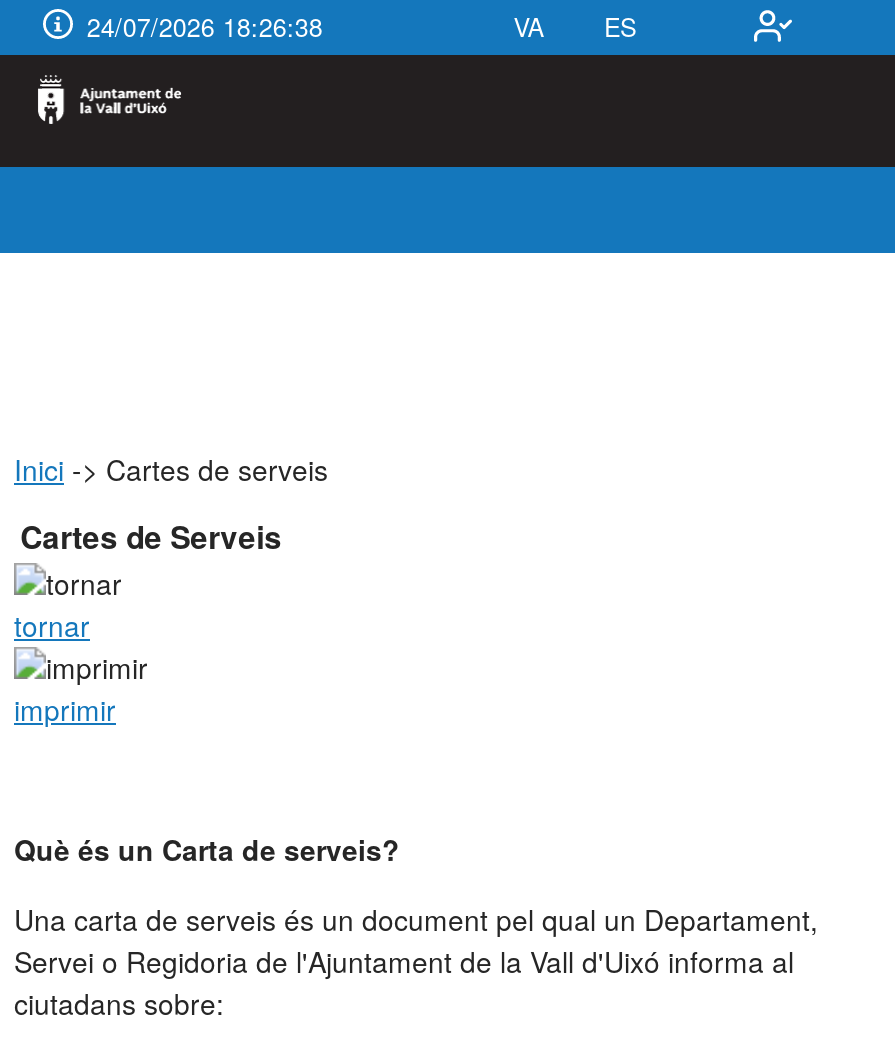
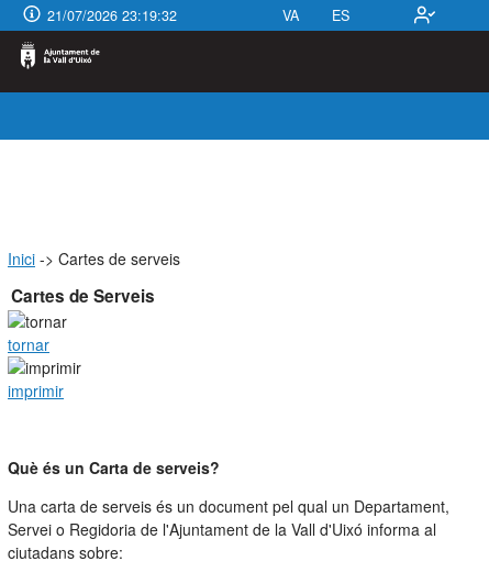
[87,9,323,45] 24/07/2026 18:26:38 -> [48,5,177,25] 21/07/2026 23:19:32

